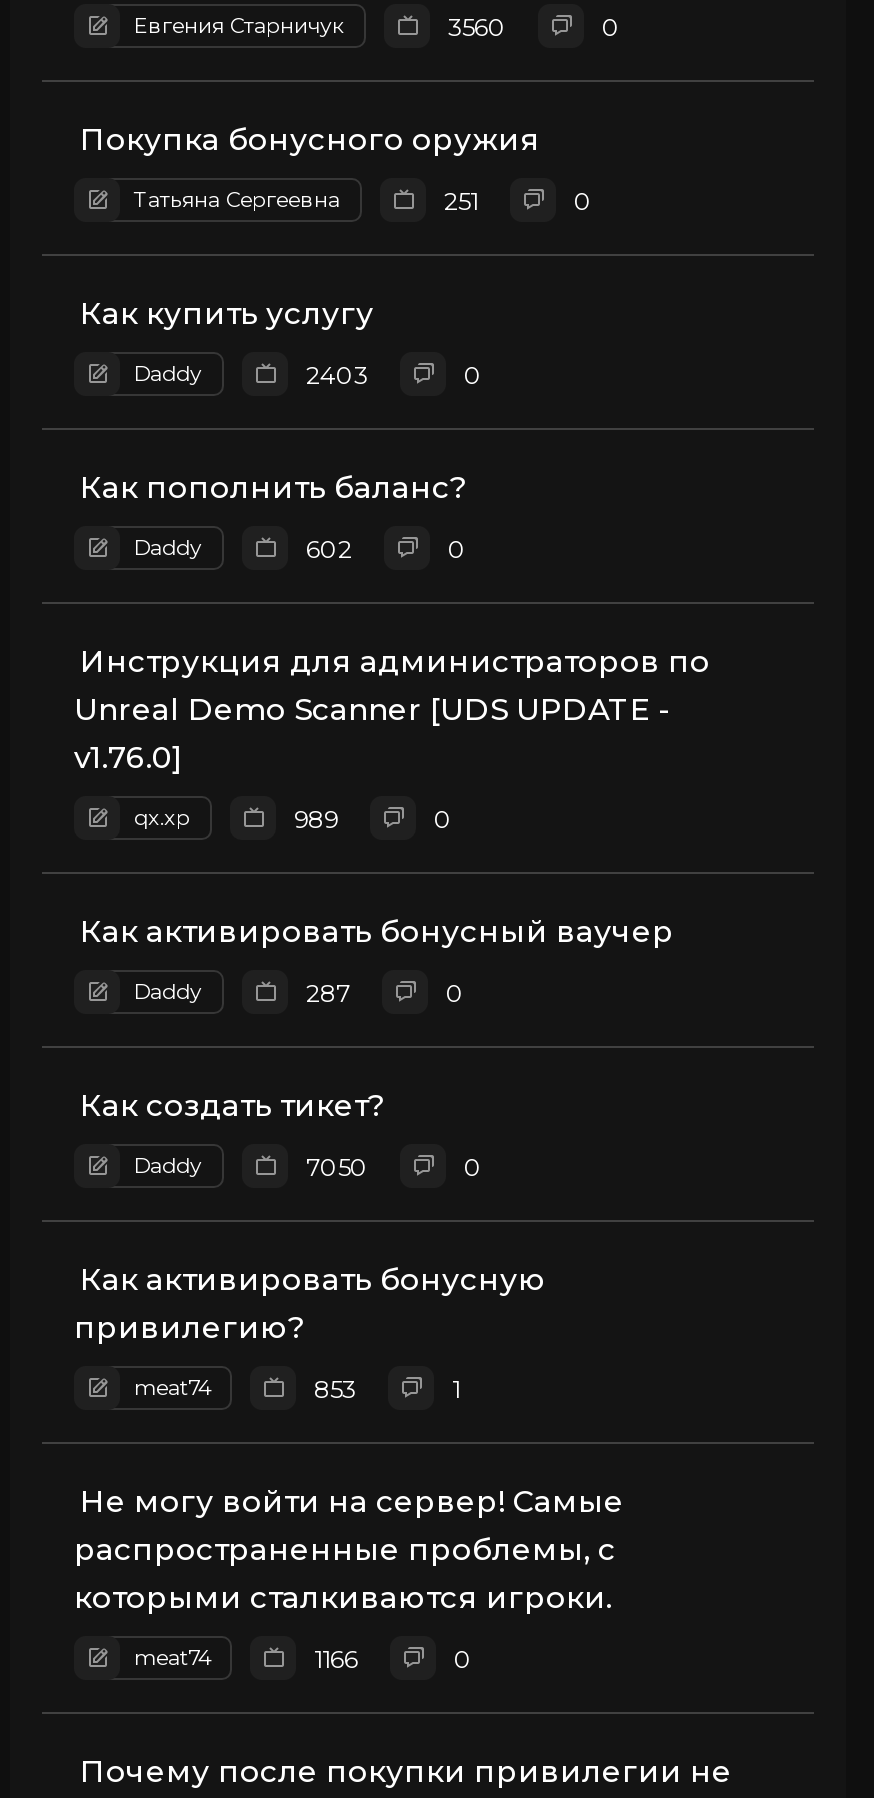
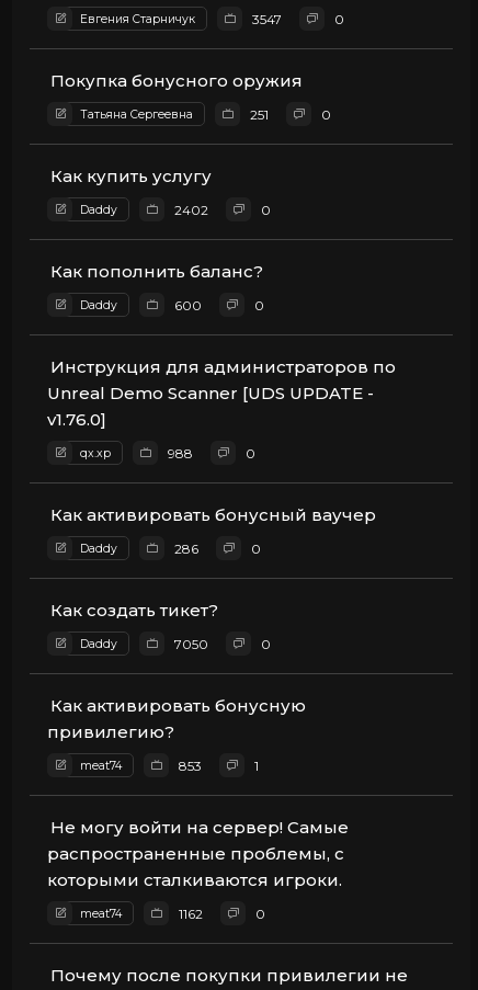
[442,12,506,42] 3560 -> [249,11,282,27] 3547
[300,360,368,390] 2403 -> [171,202,208,218] 2402
[300,534,352,564] 602 -> [171,297,202,314] 600
[288,804,338,834] 989 -> [164,445,193,462] 988
[300,978,350,1008] 287 -> [171,540,198,557] 286
[308,1644,358,1674] 1166 -> [175,906,203,922] 1162

